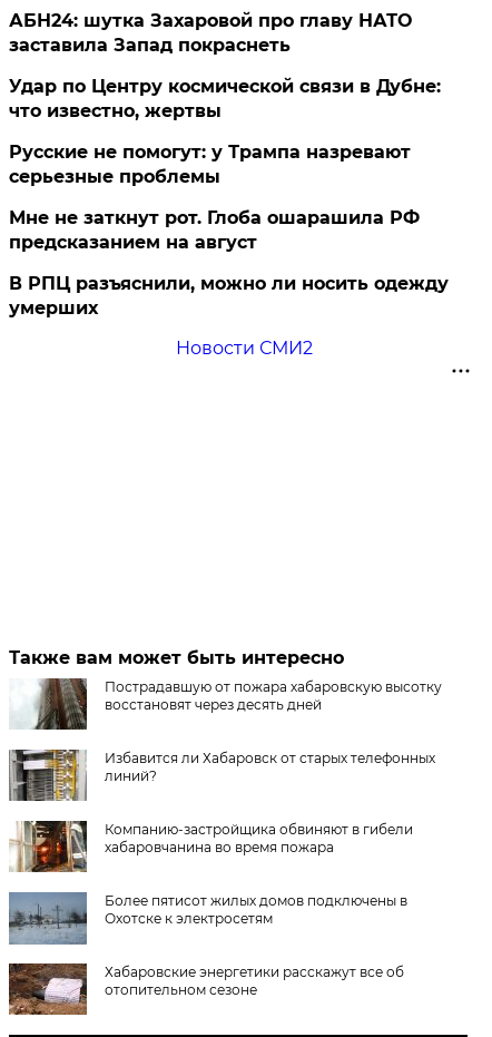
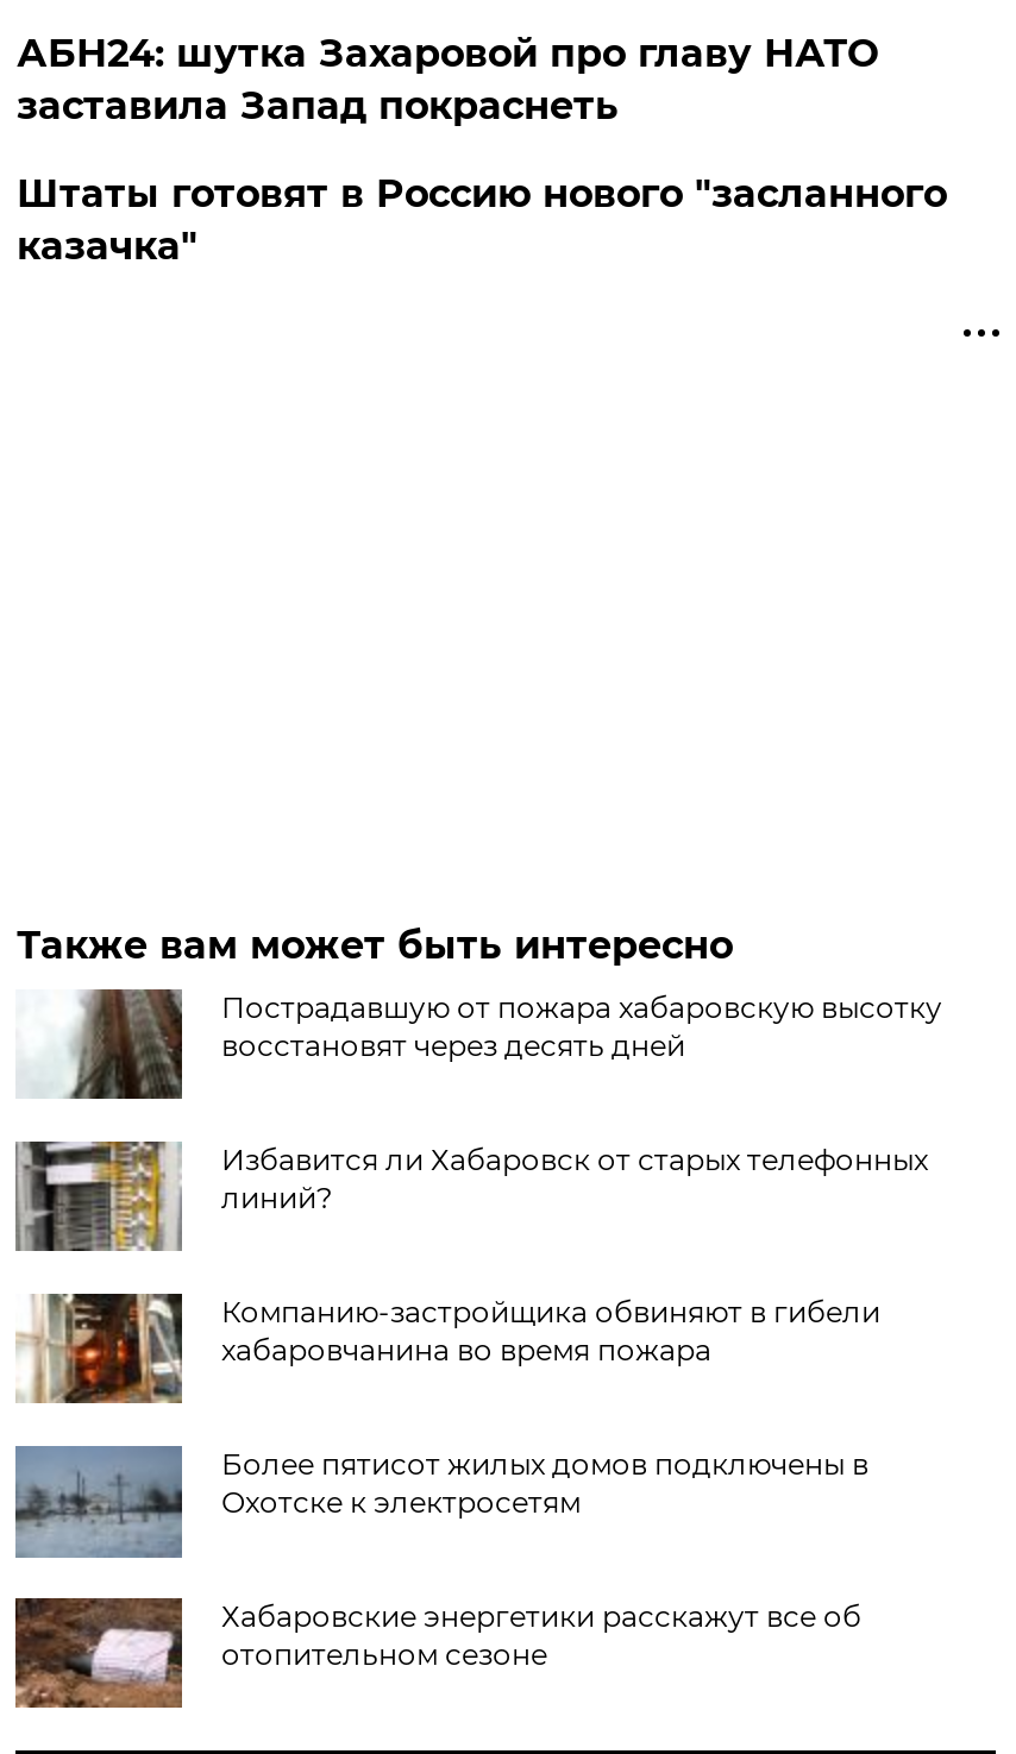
[9,76,449,359] Удар по Центру космической связи в Дубне: | что известно, жертвы | Русские не помогут: у Трампа назревают | серьезные проблемы | Мне не заткнут рот. Глоба ошарашила РФ | предсказанием на август | В РПЦ разъяснили, можно ли носить одежду | умерших | Новости СМИ2 -> [16,171,947,269] Штаты готовят в Россию нового "засланного | казачка"

